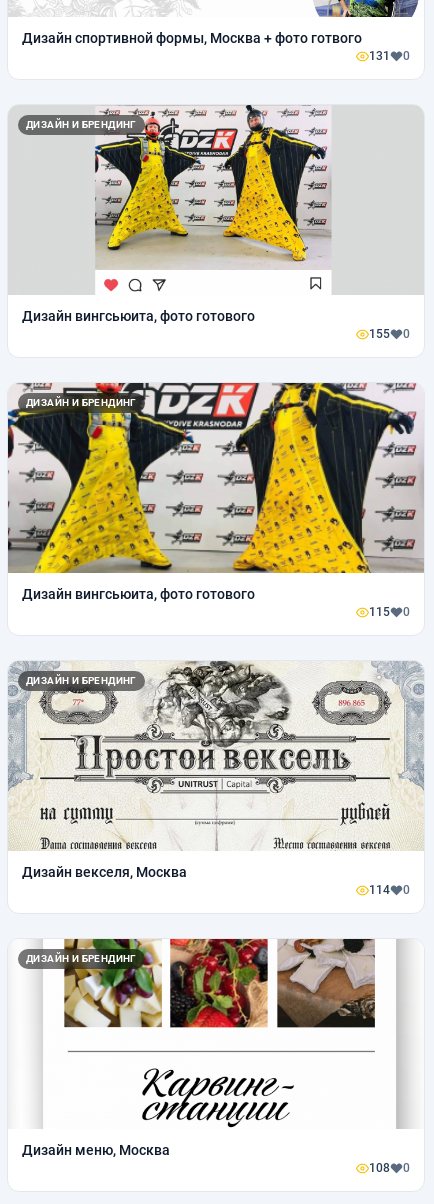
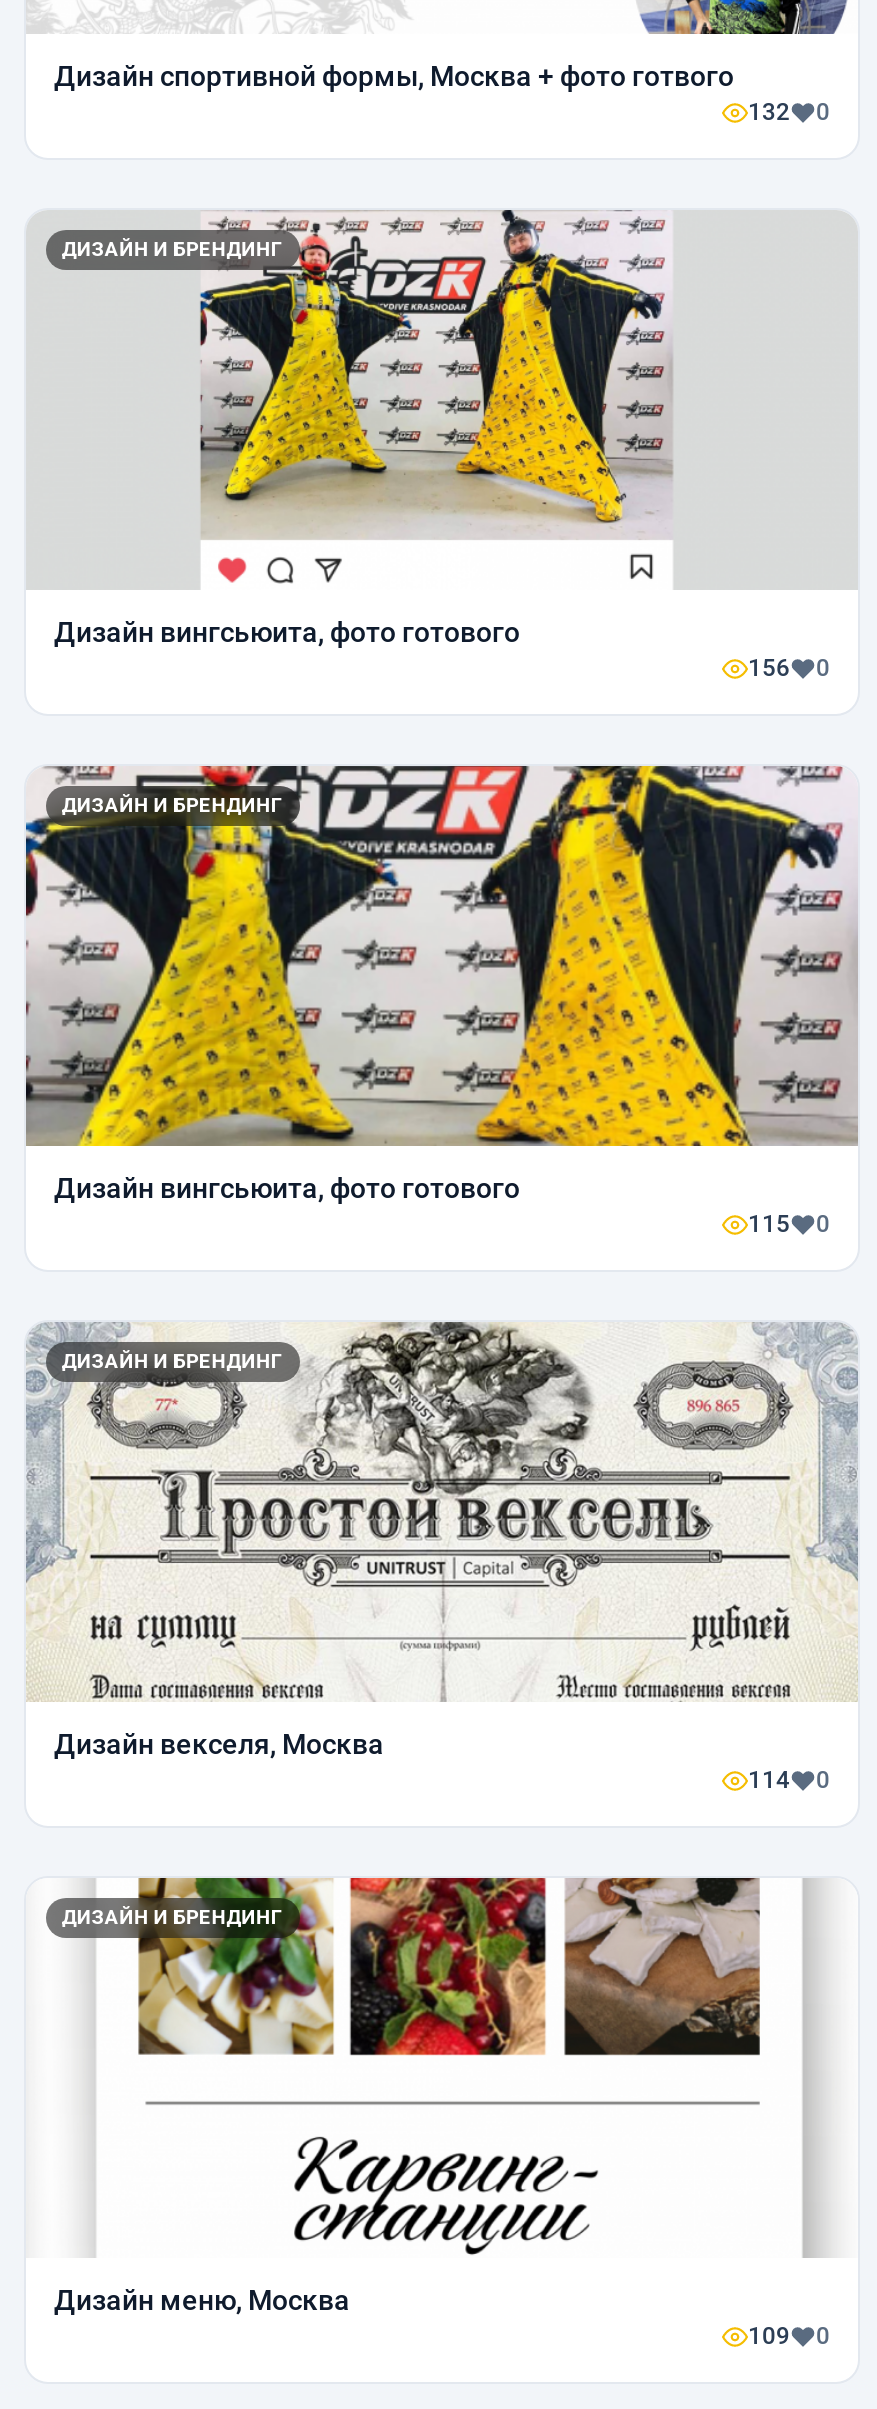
[369,49,410,63] 131 0 -> [748,98,830,126] 132 0
[369,327,410,341] 155 0 -> [748,654,830,682] 156 0
[369,1161,410,1175] 108 0 -> [748,2322,830,2350] 109 0

